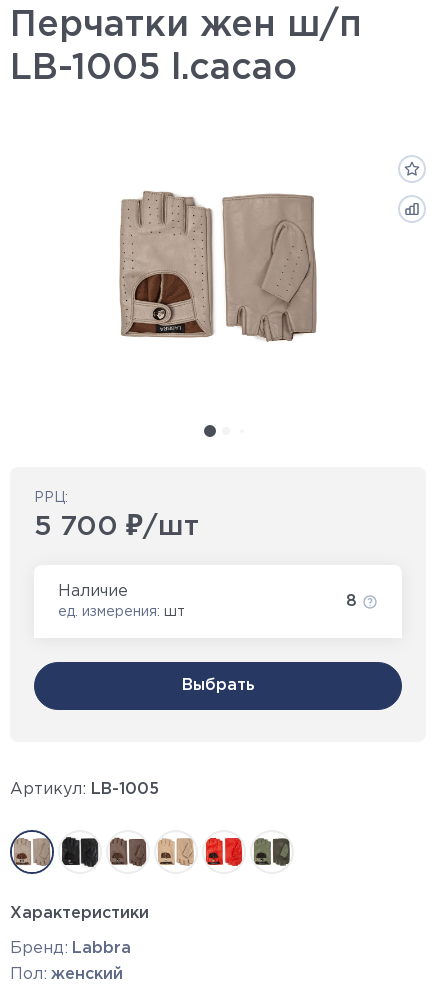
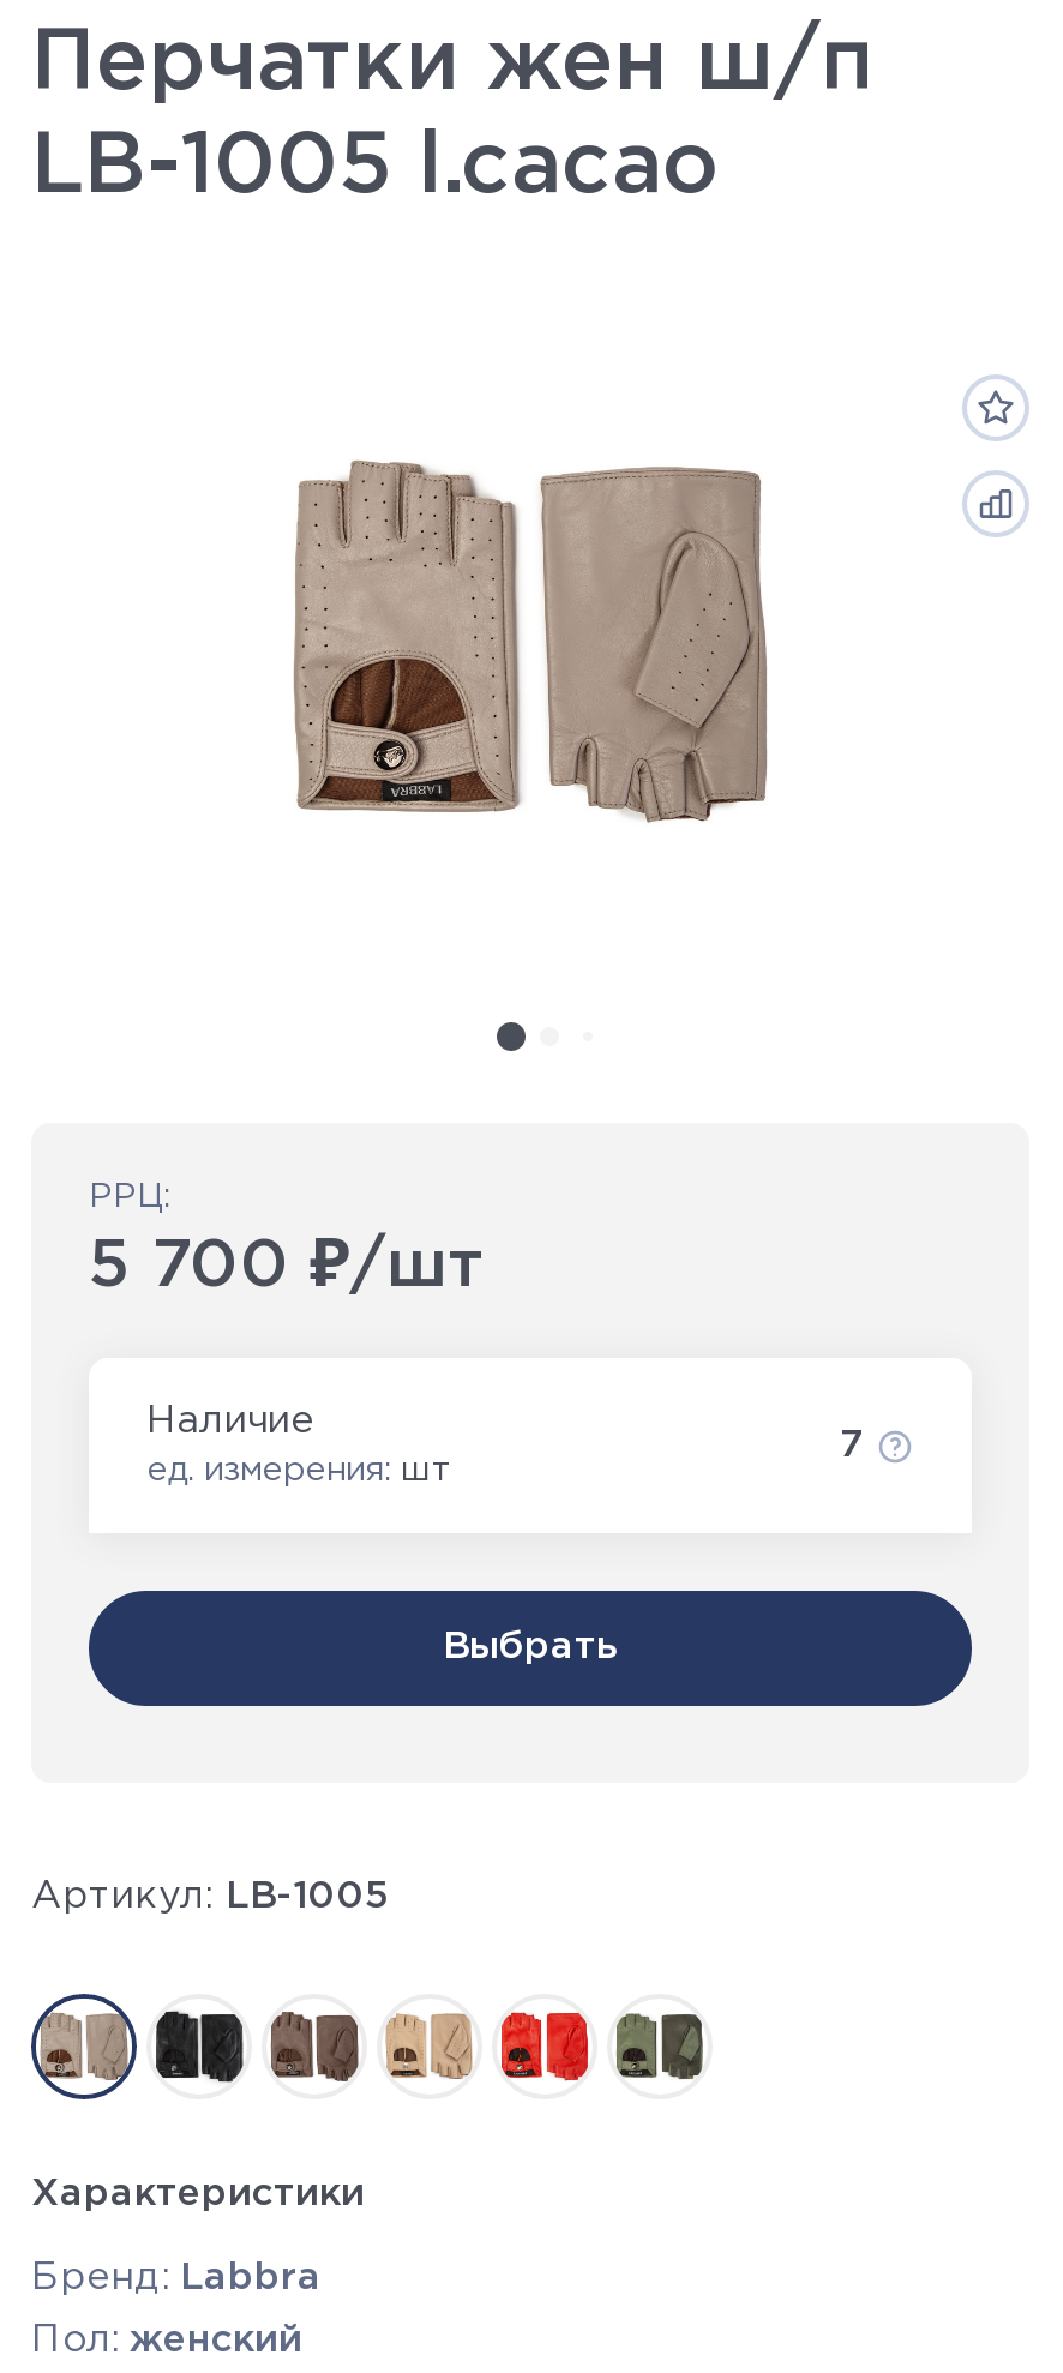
[346,594,362,609] 8 -> [840,1428,876,1464] 7

